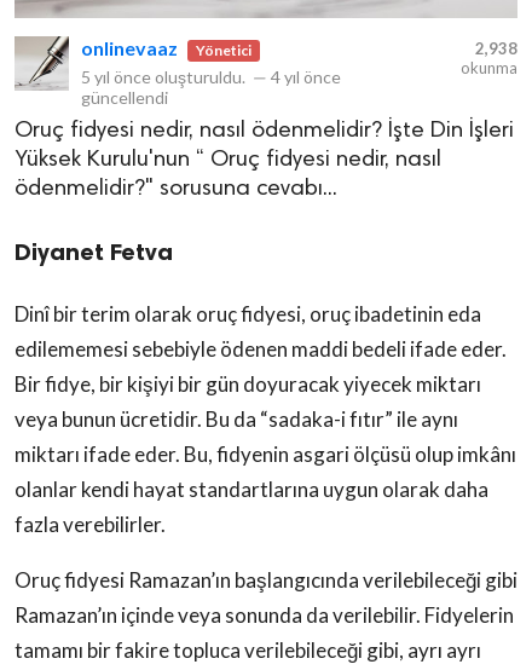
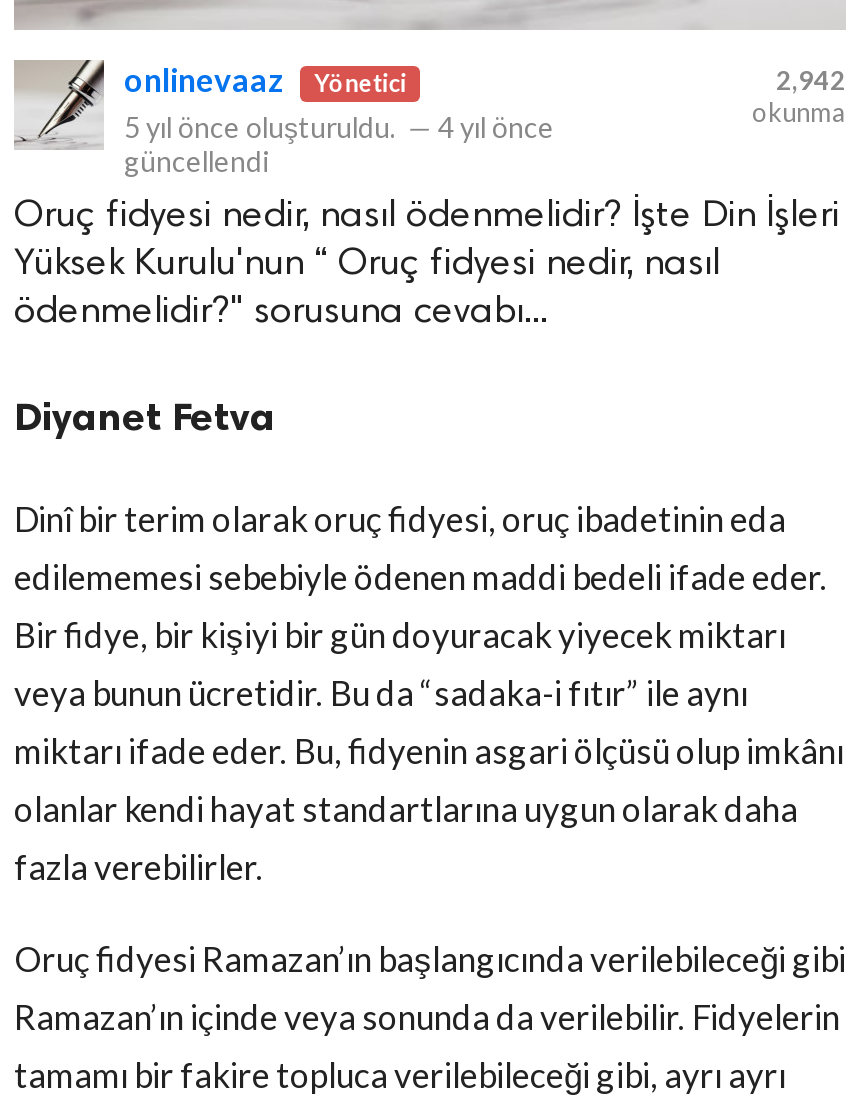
[475,38,517,58] 2,938 -> [776,63,846,95] 2,942

